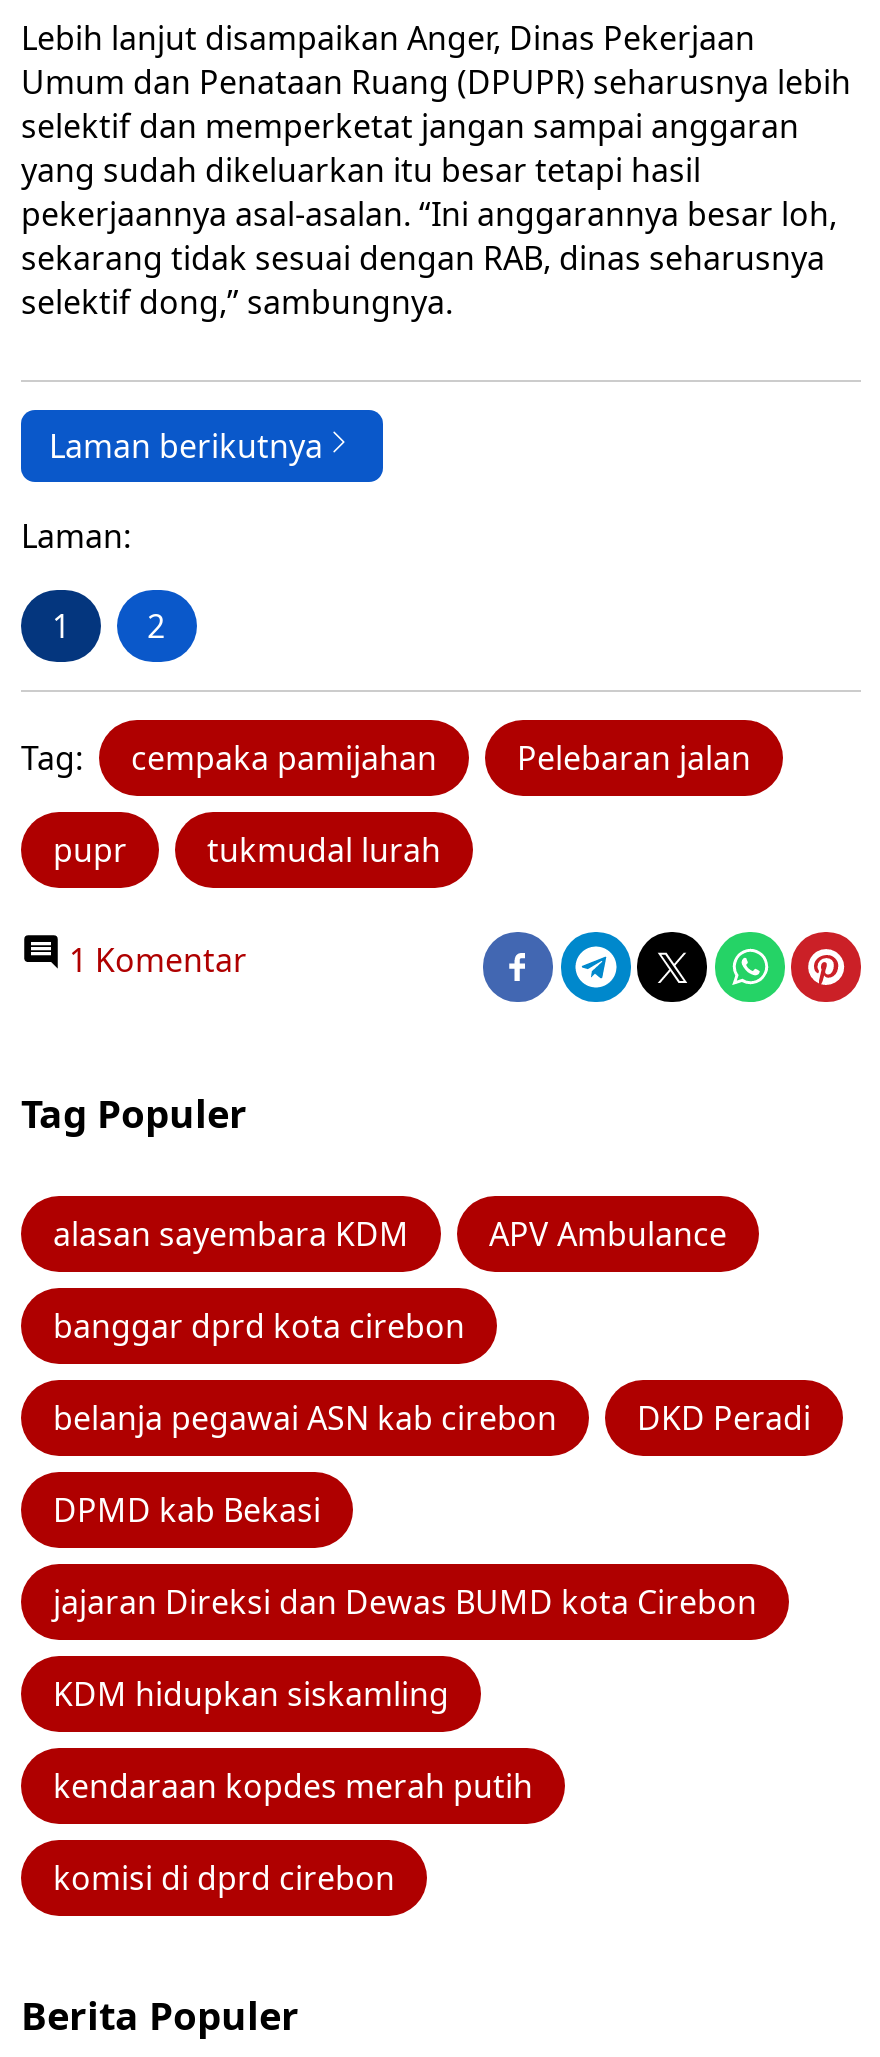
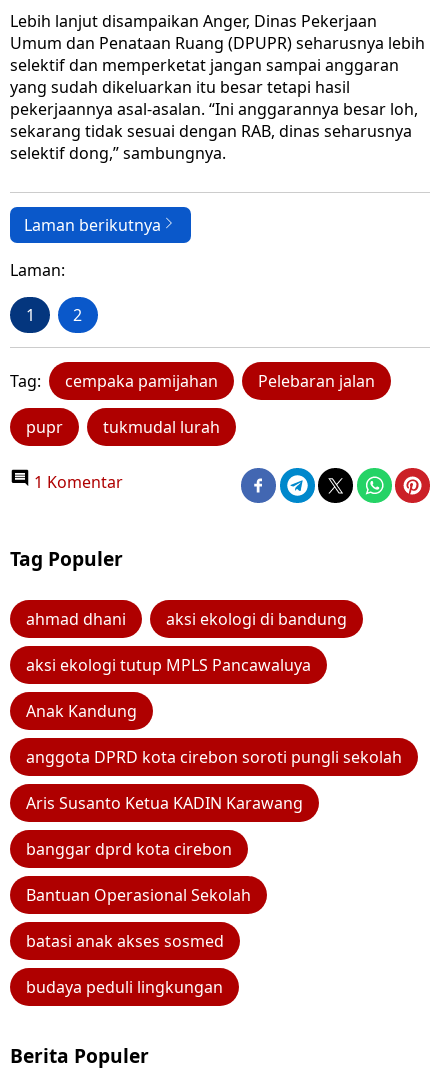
[53,1212,727,1256] alasan sayembara KDM | APV Ambulance -> [26,608,402,814] ahmad dhani | aksi ekologi di bandung | aksi ekologi tutup MPLS Pancawaluya | Anak Kandung | anggota DPRD kota cirebon soroti pungli sekolah | Aris Susanto Ketua KADIN Karawang
moved [53,1304,465,1348] -> [26,838,232,860]: banggar dprd kota cirebon
[53,1396,811,1900] belanja pegawai ASN kab cirebon | DKD Peradi | DPMD kab Bekasi | jajaran Direksi dan Dewas BUMD kota Cirebon | KDM hidupkan siskamling | kendaraan kopdes merah putih | komisi di dprd cirebon -> [26,884,251,998] Bantuan Operasional Sekolah | batasi anak akses sosmed | budaya peduli lingkungan

